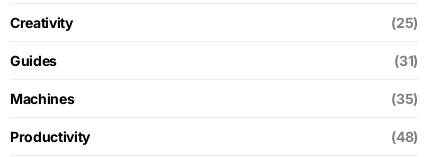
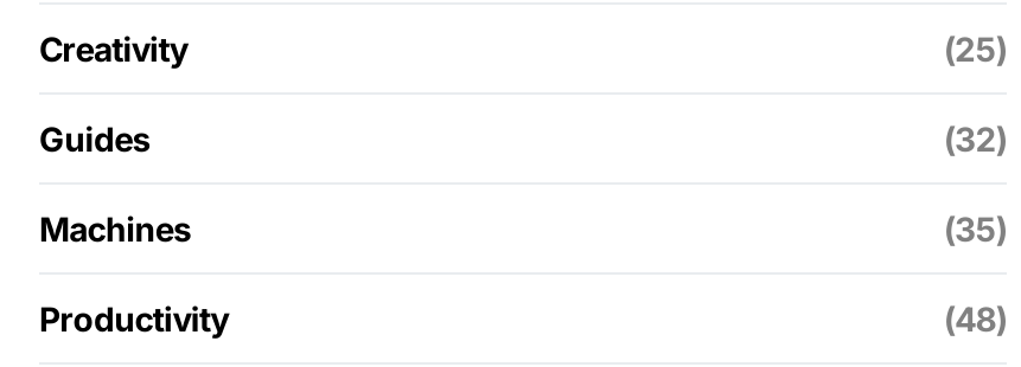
[394,52,418,69] (31) -> [944,119,1007,159] (32)

